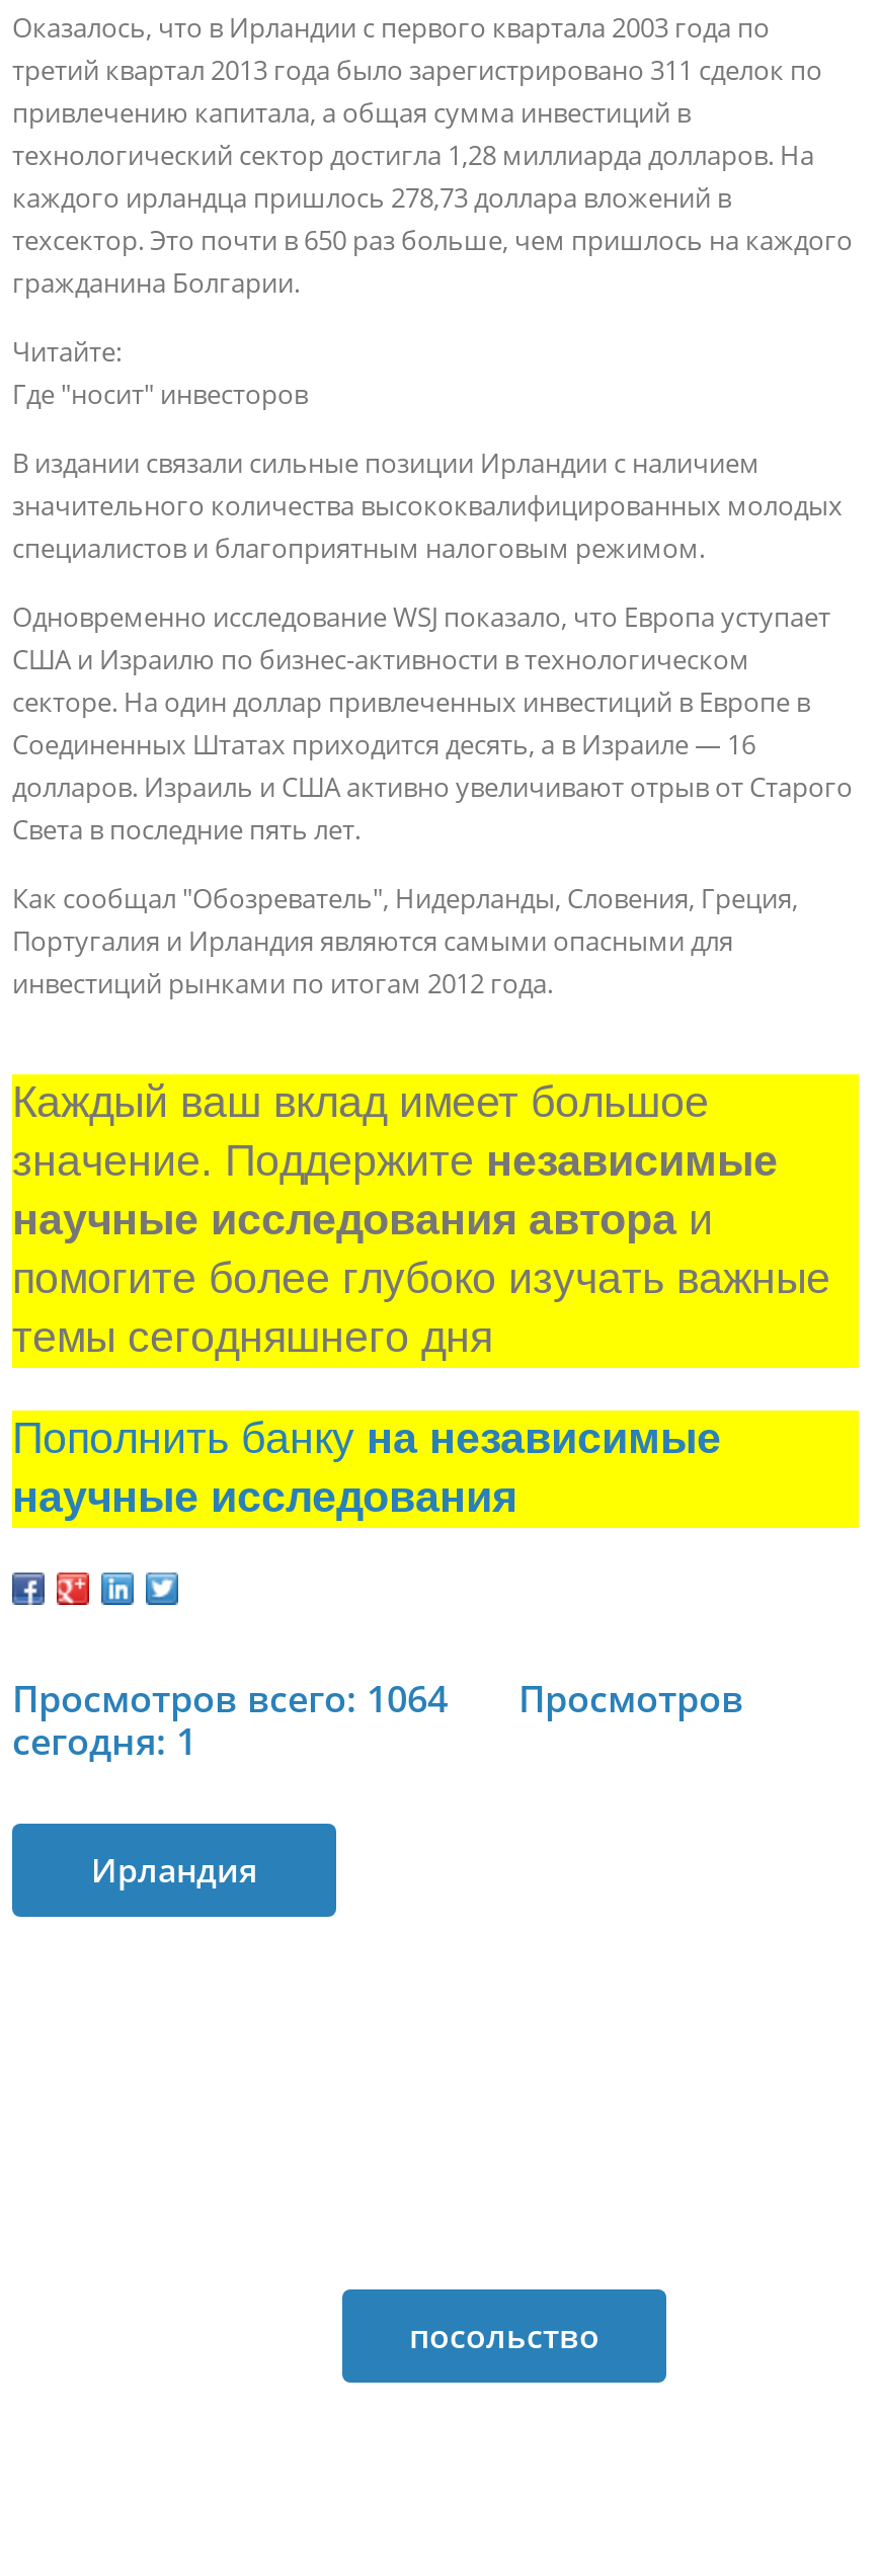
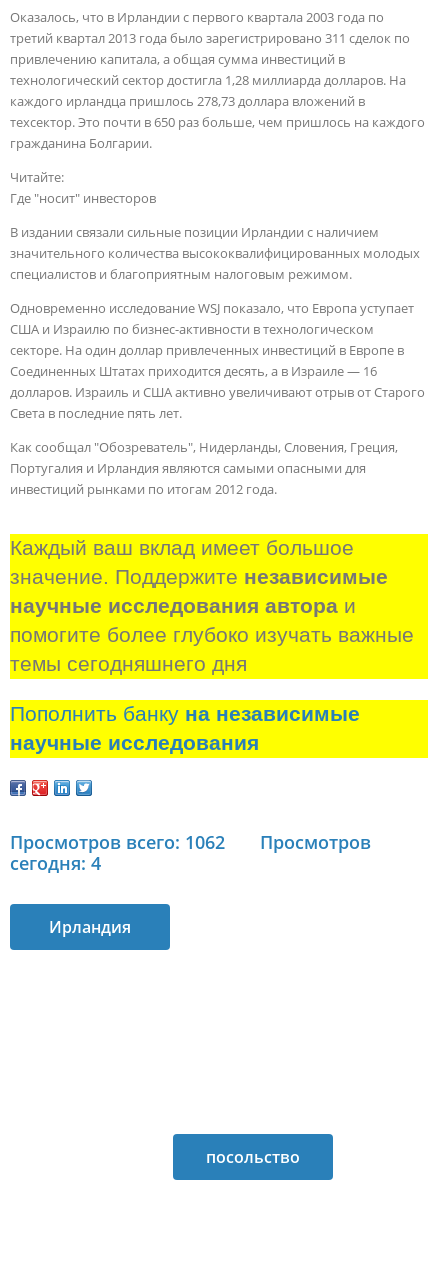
[12,1673,448,1722] Просмотров всего: 1064 -> [10,830,225,854] Просмотров всего: 1062
[12,1716,196,1764] сегодня: 1 -> [10,851,101,875] сегодня: 4

